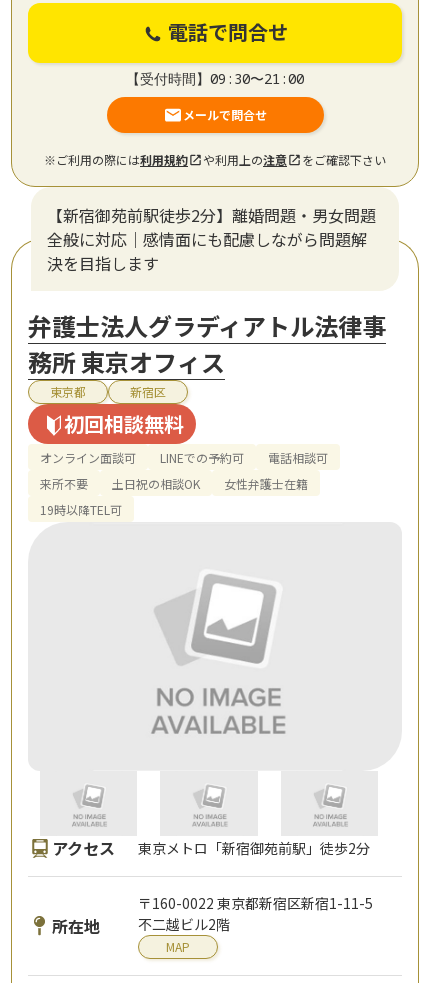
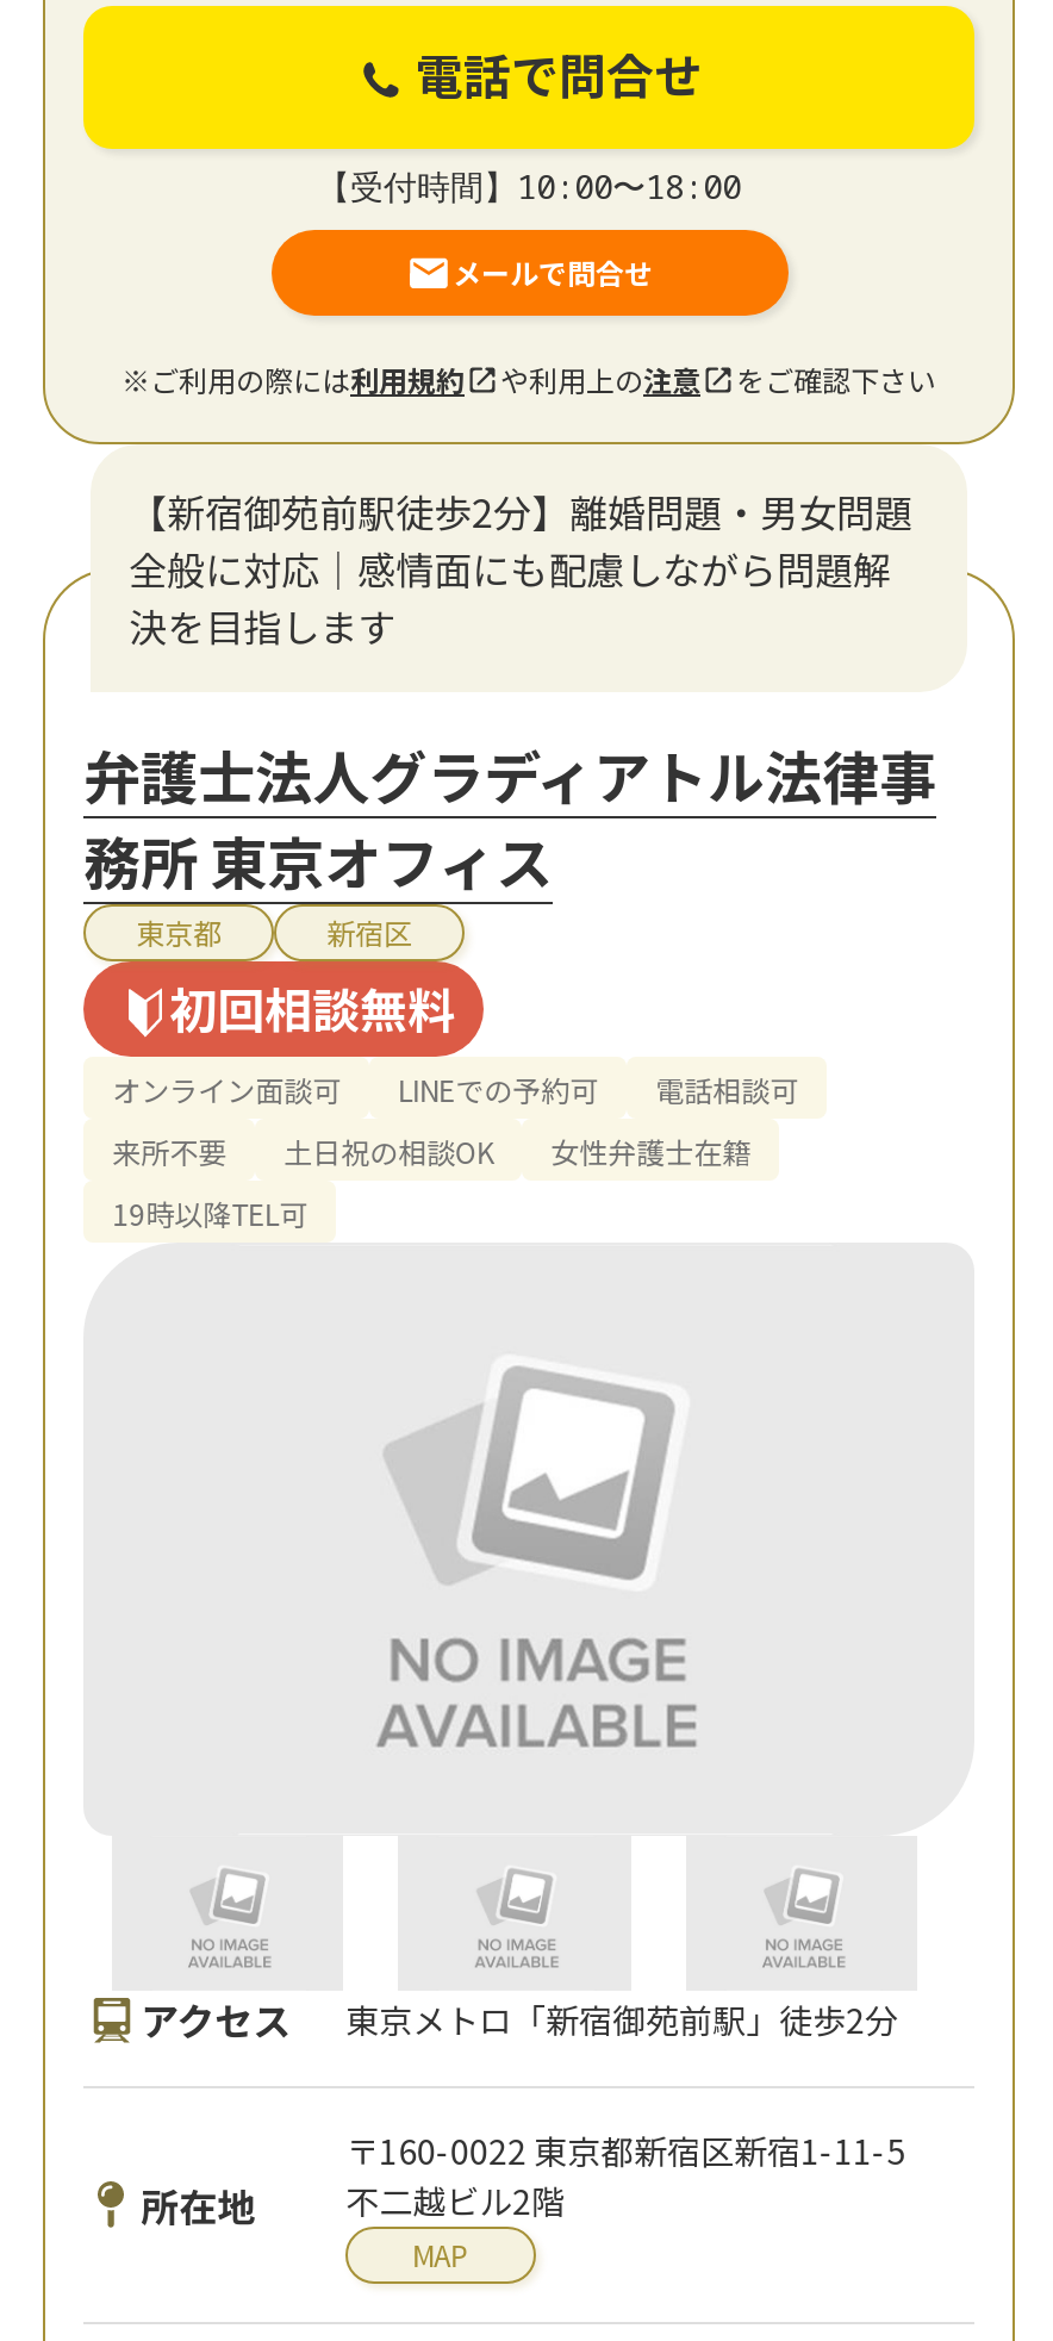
[126,69,304,88] 【受付時間】09:30〜21:00 -> [317,163,741,209] 【受付時間】10:00〜18:00

